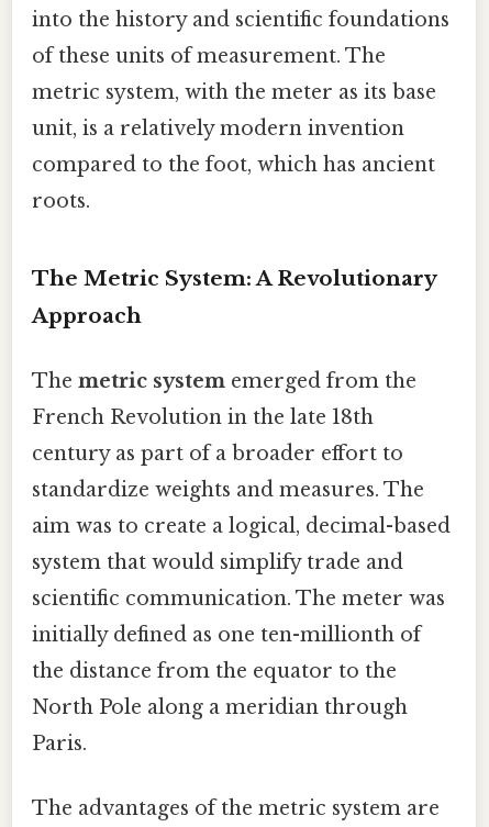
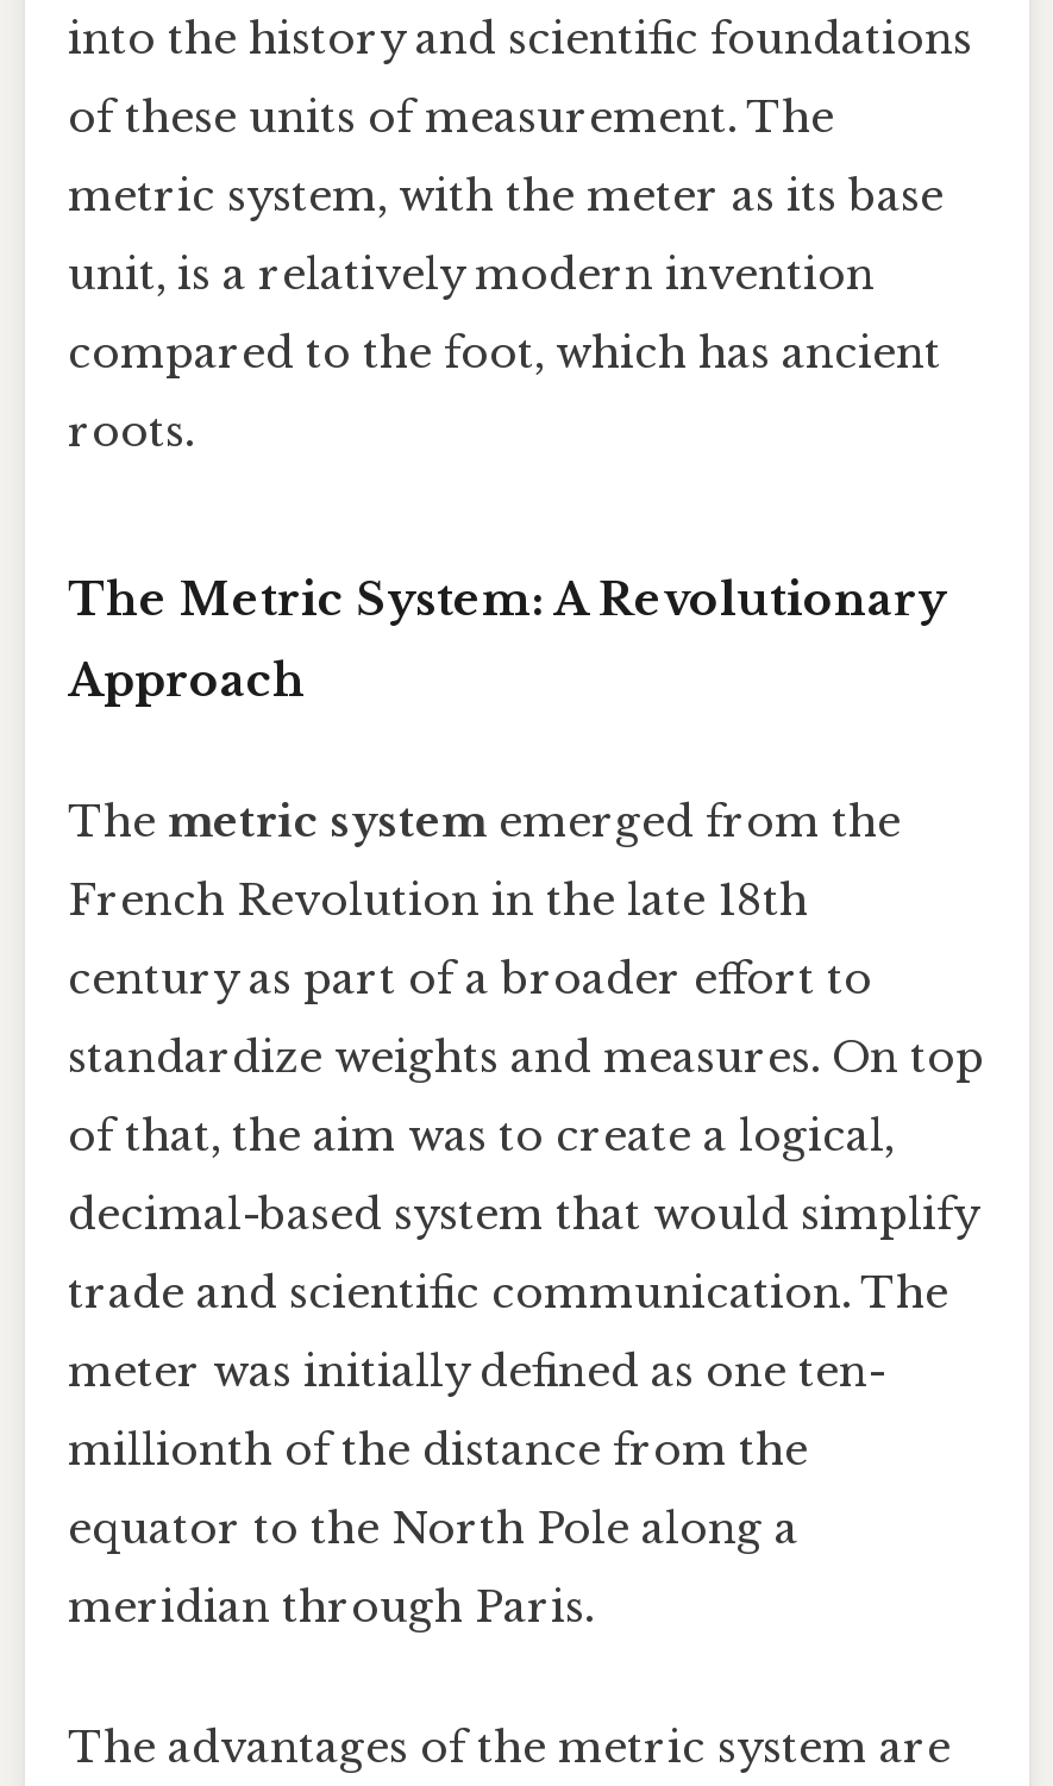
[32,478,424,502] standardize weights and measures. The -> [68,1032,984,1084] standardize weights and measures. On top
[32,514,451,538] aim was to create a logical, decimal-based -> [68,1110,894,1163] of that, the aim was to create a logical,
[32,550,403,575] system that would simplify trade and -> [68,1189,977,1241] decimal-based system that would simplify
[32,587,445,611] scientific communication. The meter was -> [68,1267,948,1320] trade and scientific communication. The
[32,623,421,647] initially defined as one ten-millionth of -> [68,1346,884,1398] meter was initially defined as one ten-
[32,659,397,683] the distance from the equator to the -> [68,1425,808,1477] millionth of the distance from the
[32,695,408,719] North Pole along a meridian through -> [68,1503,798,1555] equator to the North Pole along a
[32,732,87,756] Paris. -> [68,1582,594,1634] meridian through Paris.

